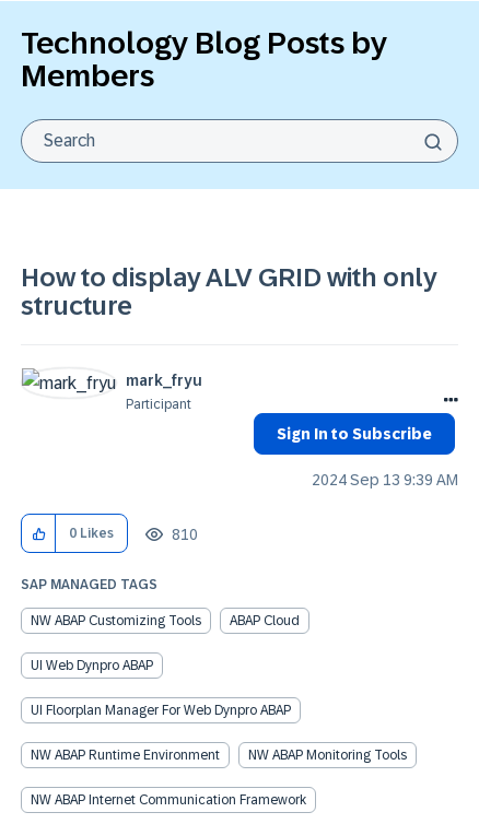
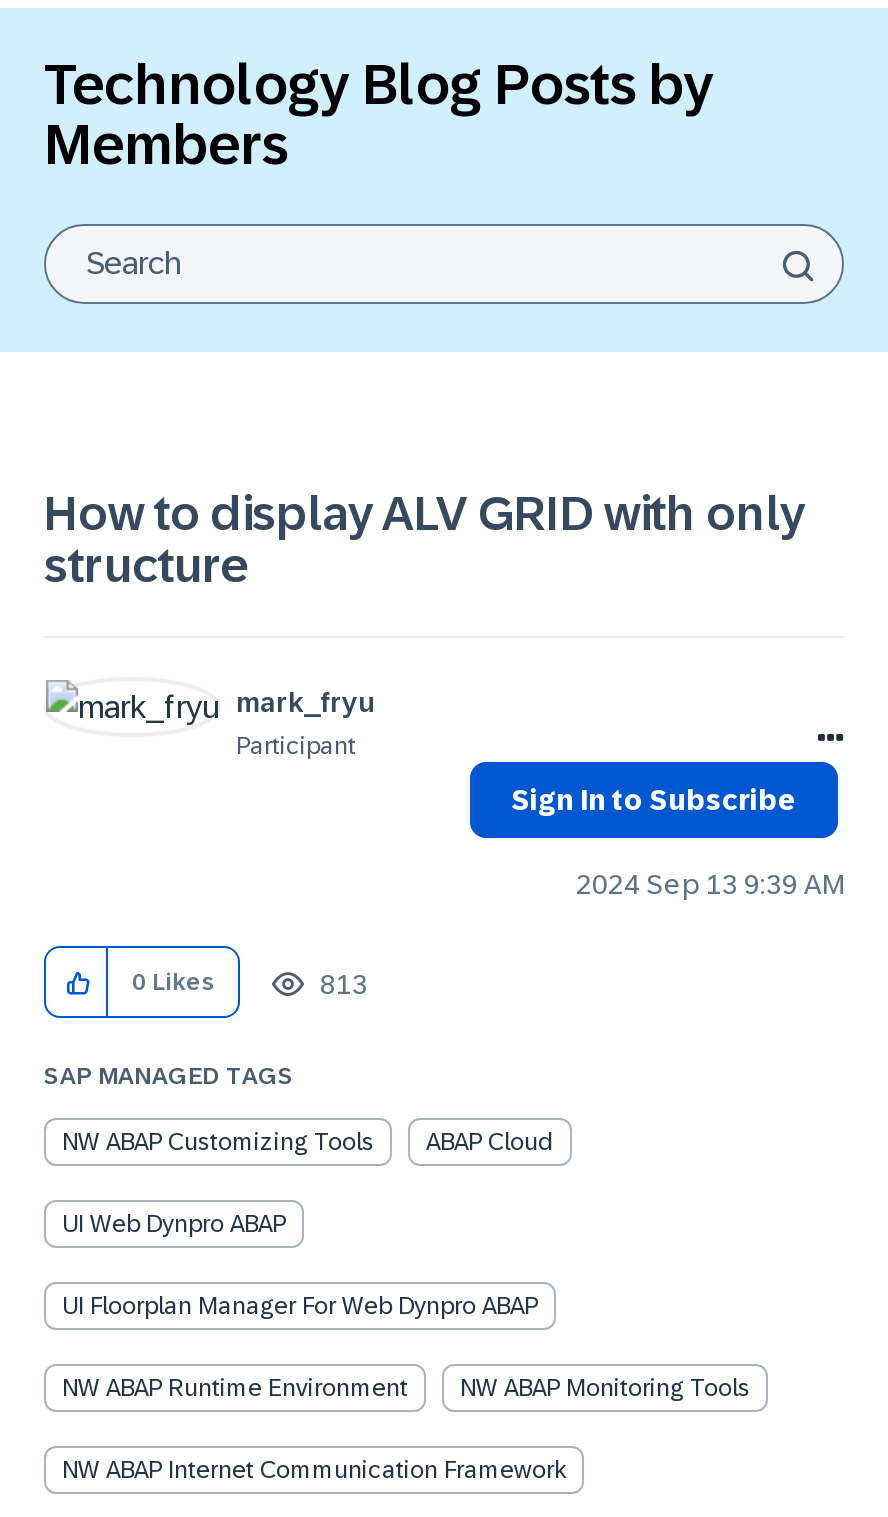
[172,526,198,543] 810 -> [320,968,368,1000] 813

